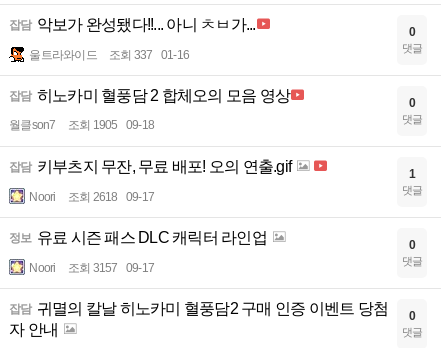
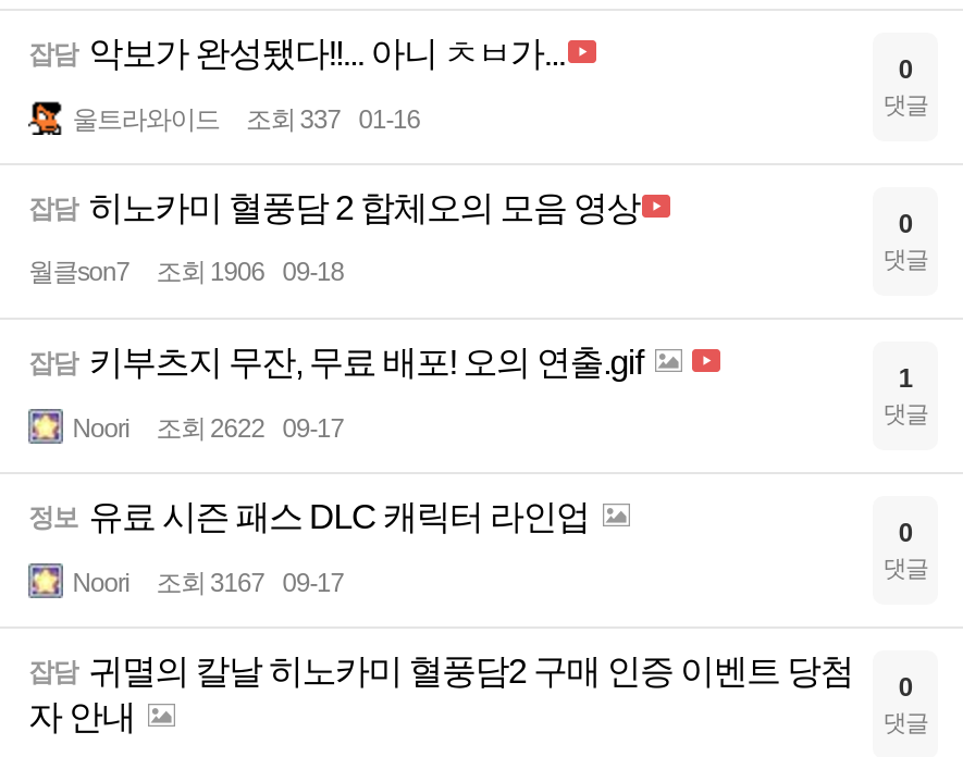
[68,118,154,132] 조회 1905 09-18 -> [156,257,344,287] 조회 1906 09-18
[29,190,154,204] Noori 조회 2618 09-17 -> [72,413,344,444] Noori 조회 2622 09-17
[29,261,154,275] Noori 조회 3157 09-17 -> [72,568,344,598] Noori 조회 3167 09-17

